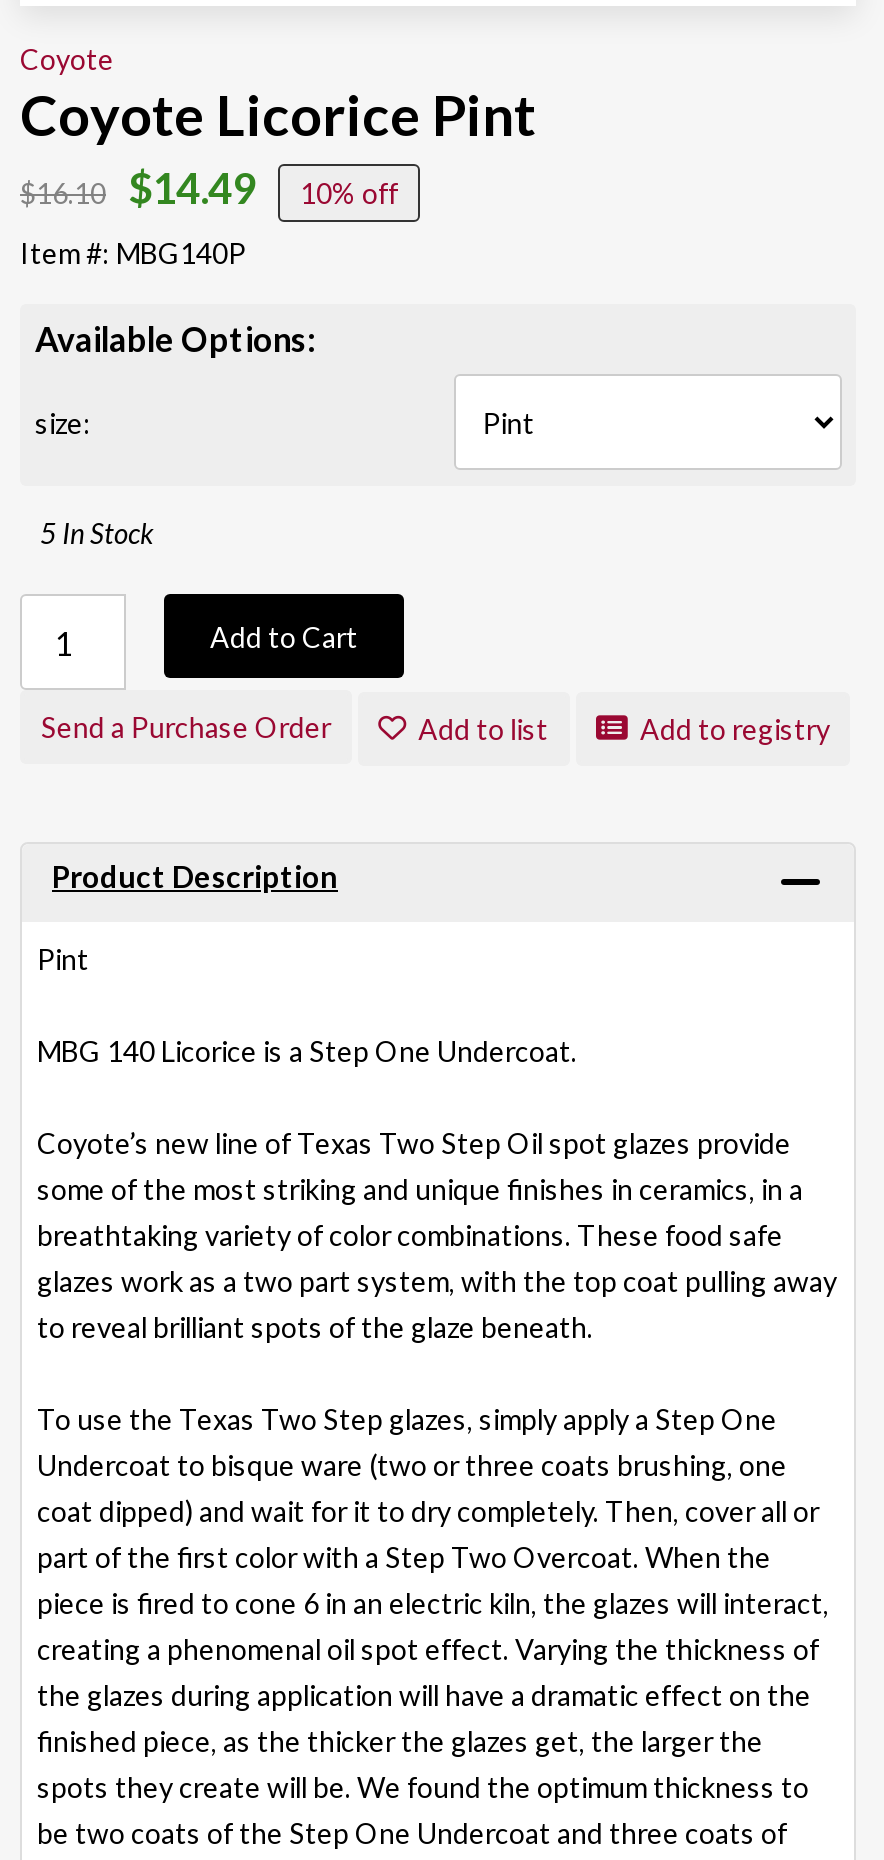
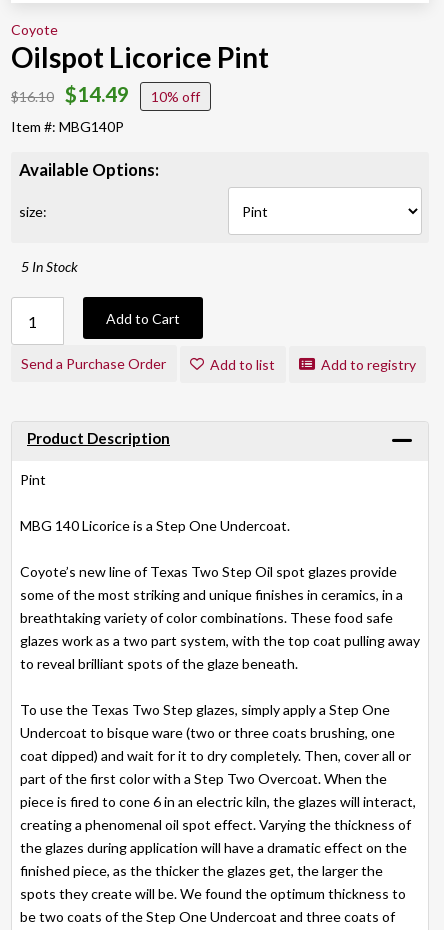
[20,80,536,148] Coyote Licorice Pint -> [11,40,269,74] Oilspot Licorice Pint

